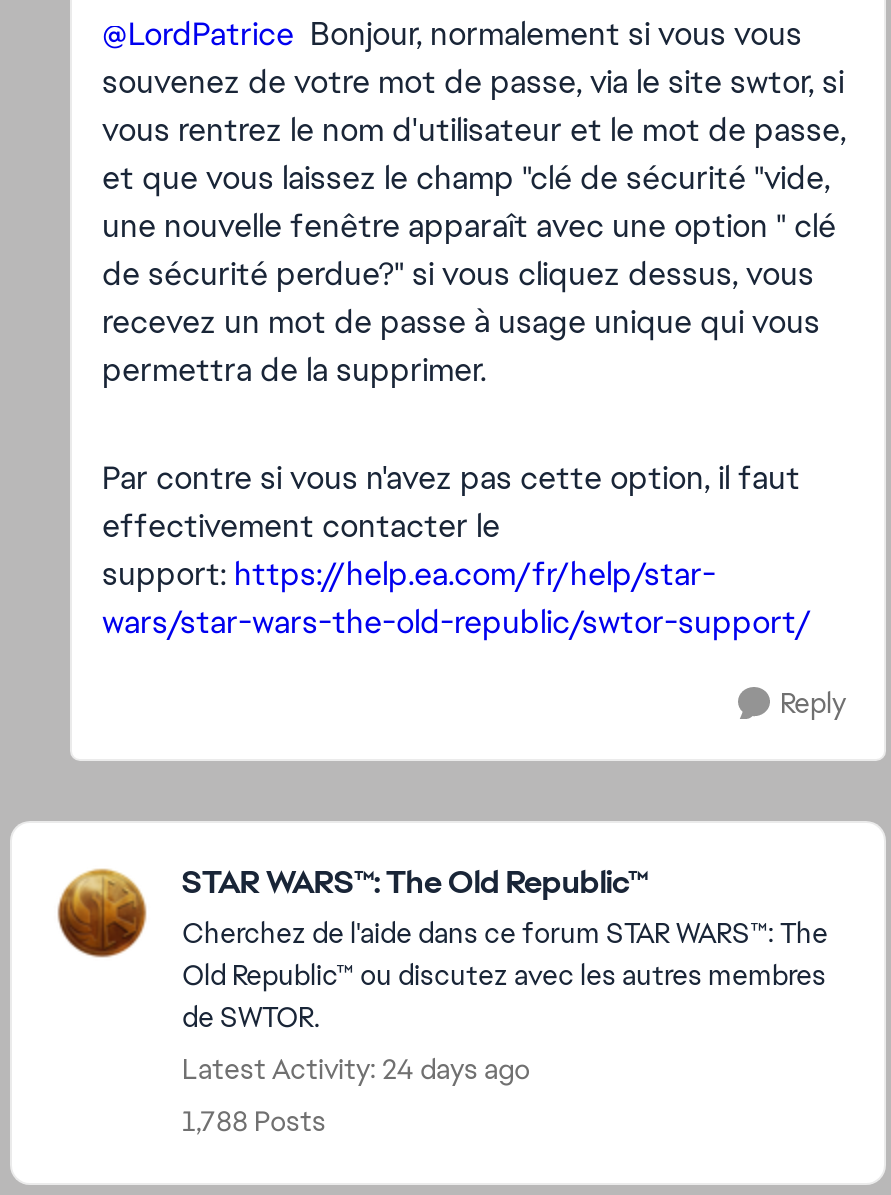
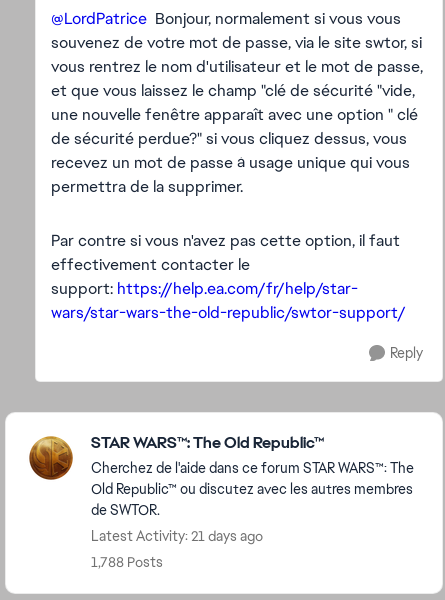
[182,1051,530,1087] Latest Activity: 24 days ago -> [91,527,263,545] Latest Activity: 21 days ago

